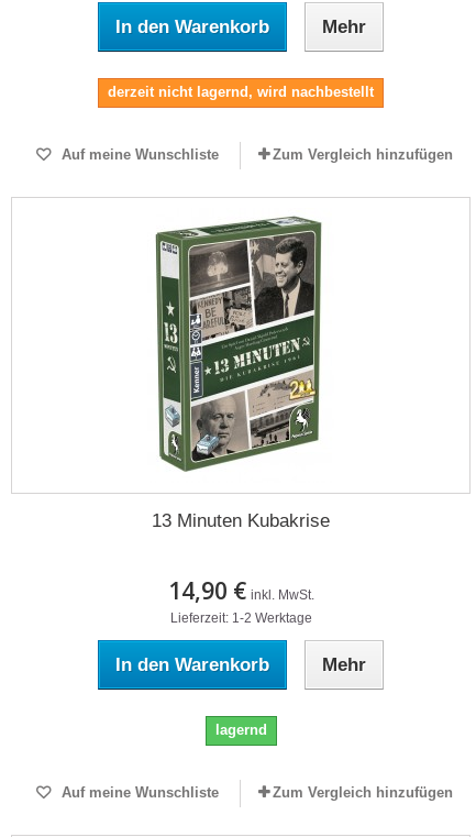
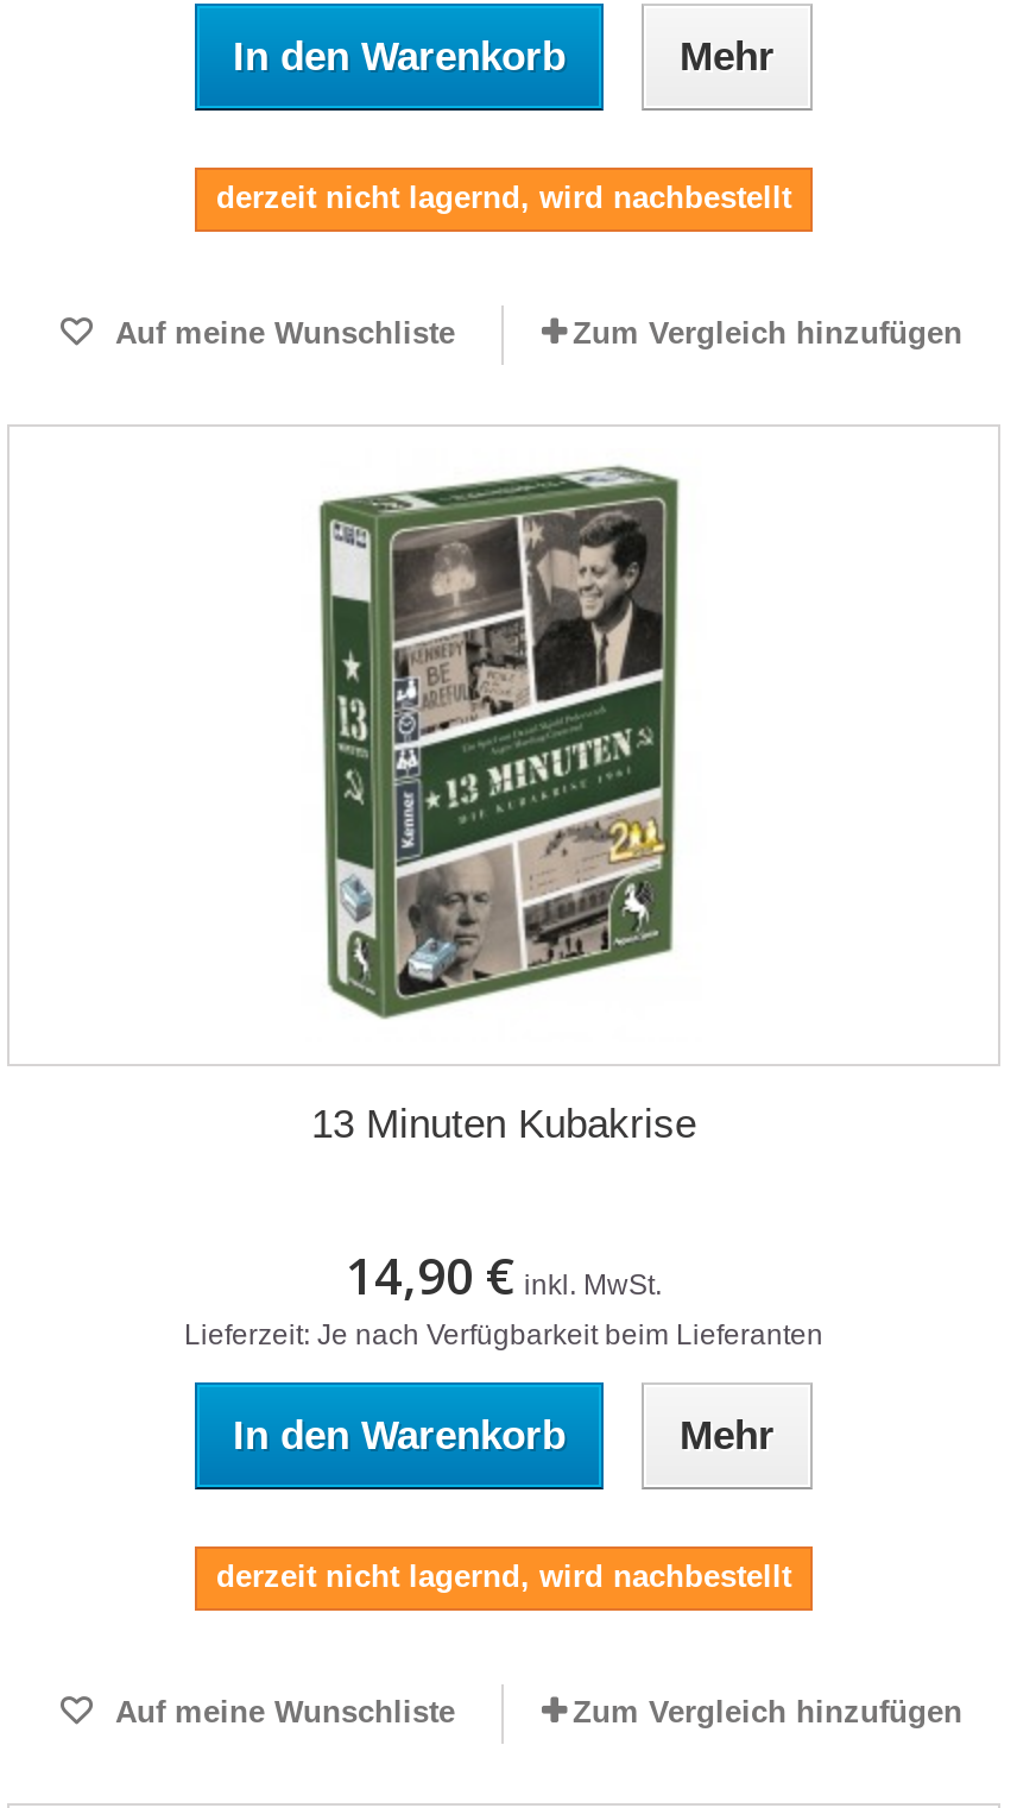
[170,610,312,626] Lieferzeit: 1-2 Werktage -> [184,1318,823,1352] Lieferzeit: Je nach Verfügbarkeit beim Lieferanten
[215,722,267,738] lagernd -> [216,1558,791,1594] derzeit nicht lagernd, wird nachbestellt

